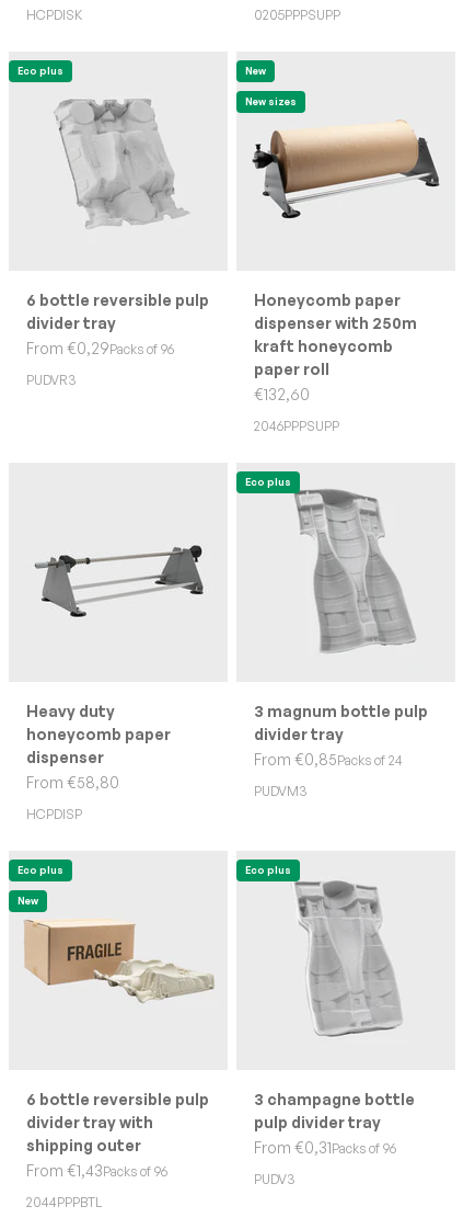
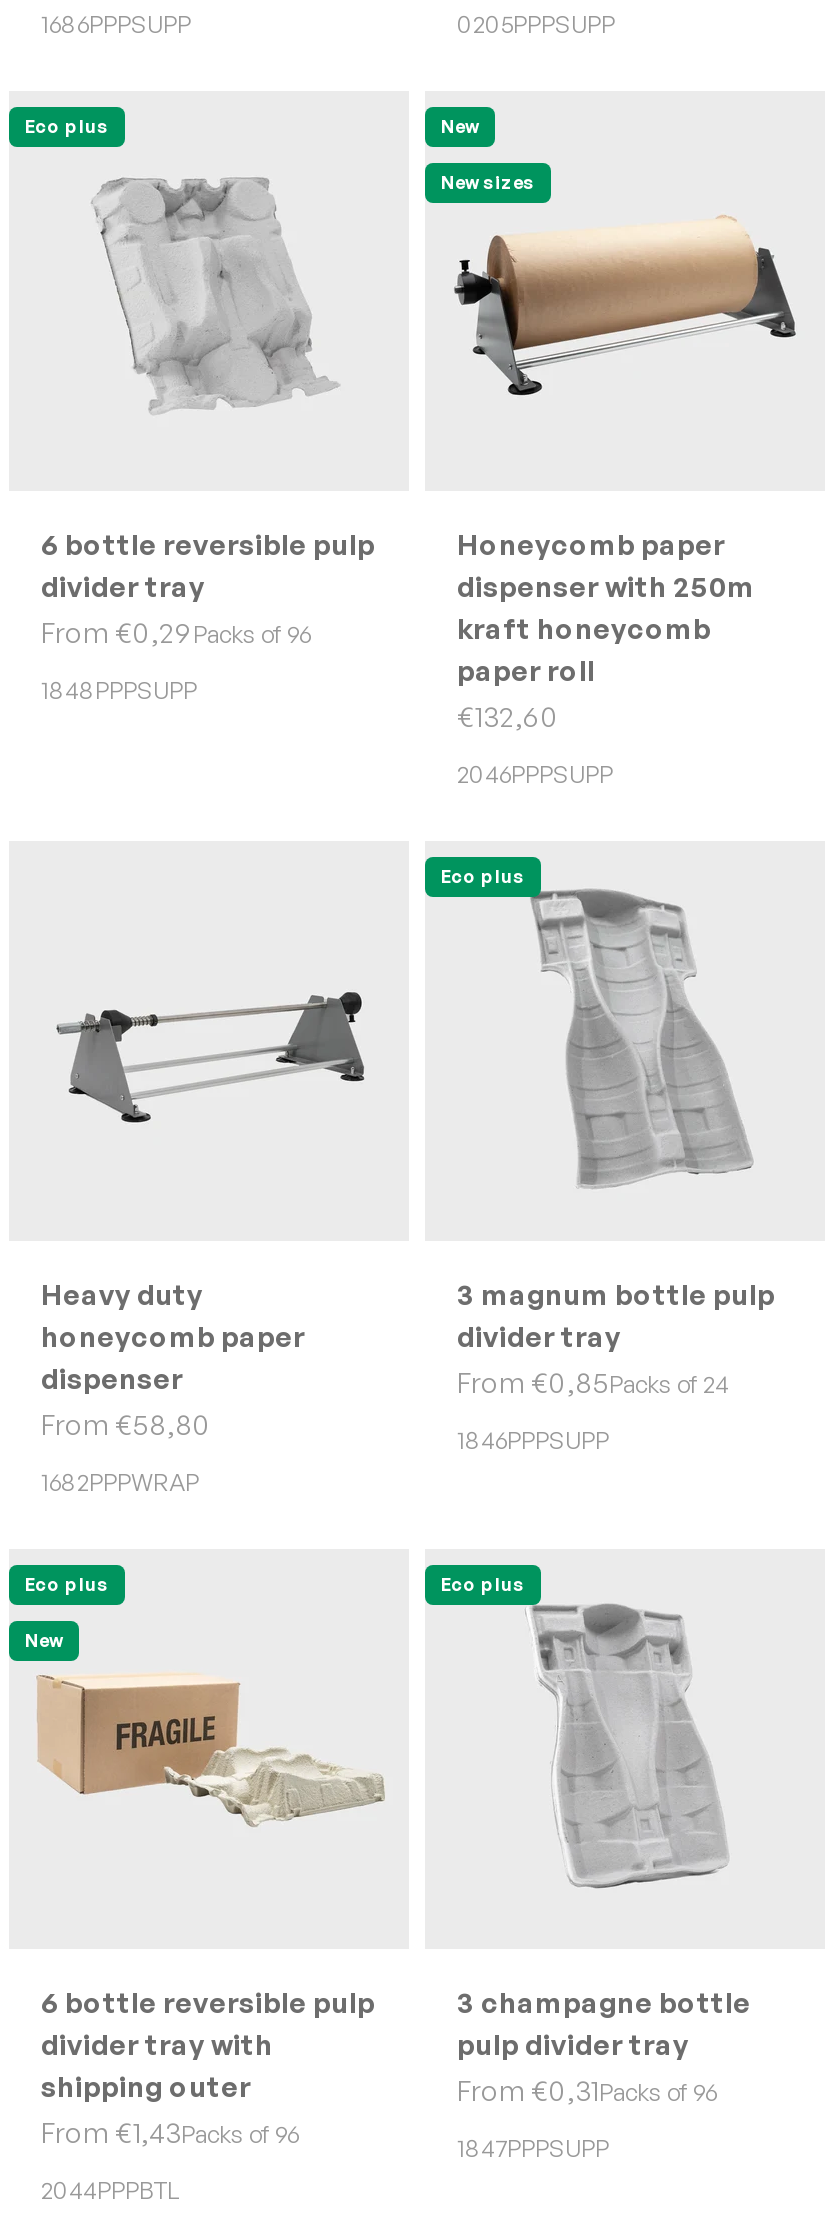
[26,7,82,23] HCPDISK -> [41,10,191,40] 1686PPPSUPP
[26,372,77,388] PUDVR3 -> [41,676,197,706] 1848PPPSUPP
[254,783,308,800] PUDVM3 -> [457,1426,609,1456] 1846PPPSUPP
[26,806,82,823] HCPDISP -> [41,1468,199,1498] 1682PPPWRAP
[254,1171,296,1188] PUDV3 -> [457,2134,609,2164] 1847PPPSUPP

